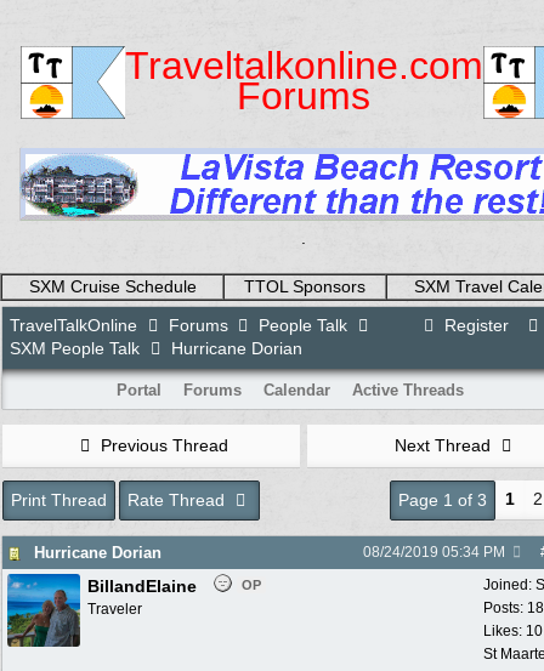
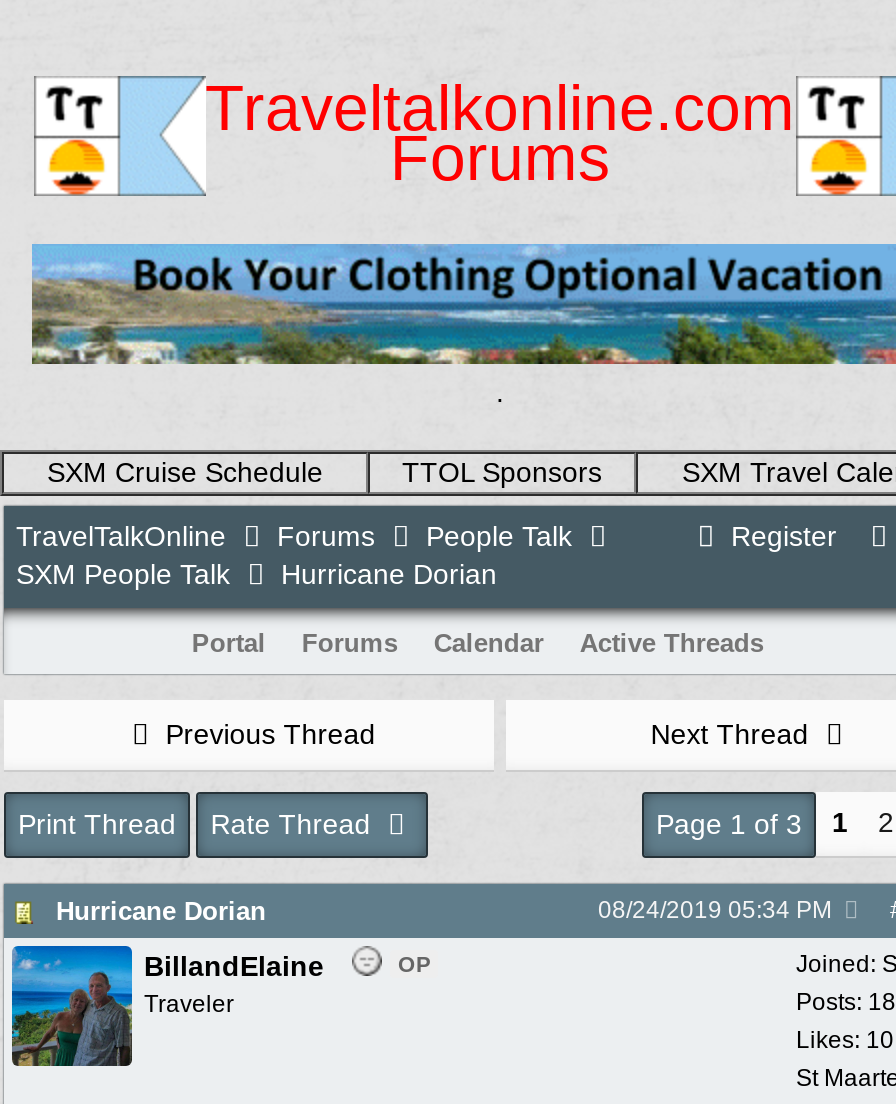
[19,149,540,221] [image] -> [30,244,890,366] [image]

